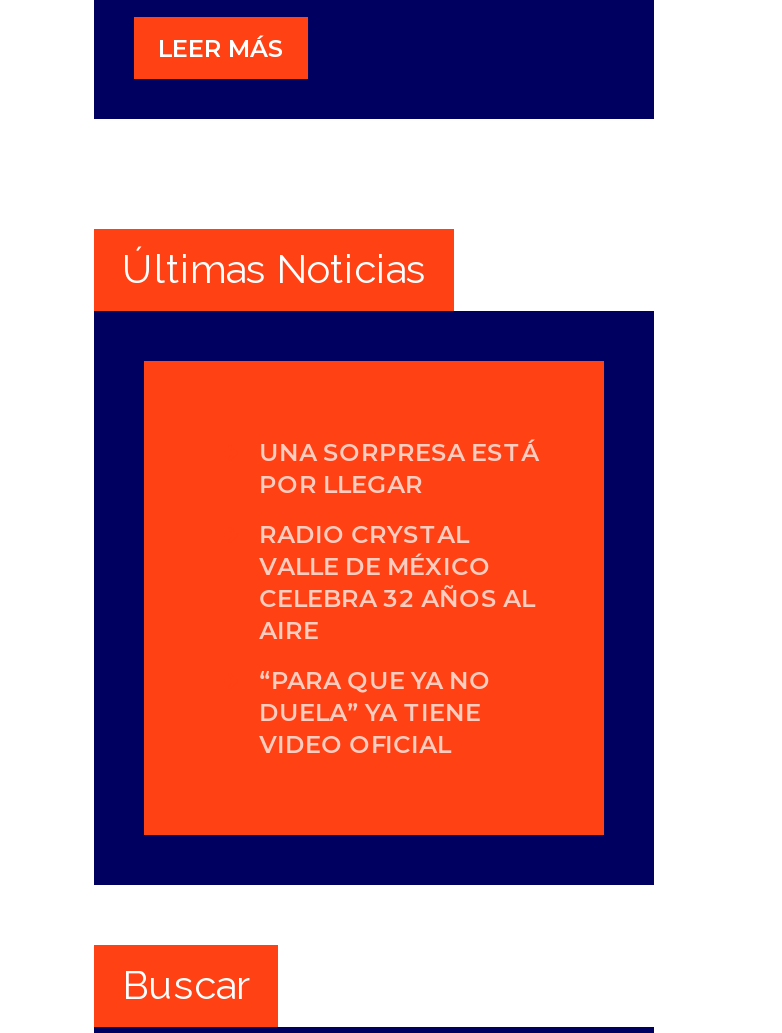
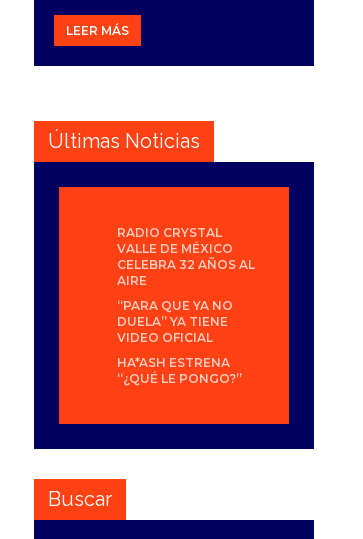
[259,438,539,500] UNA SORPRESA ESTÁ | POR LLEGAR -> none
moved [259,520,535,760] -> [117,225,255,345]: RADIO CRYSTAL | VALLE DE MÉXICO | CELEBRA 32 AÑOS AL | AIRE | “PARA QUE YA NO | DUELA” YA TIENE | VIDEO OFICIAL
none -> [117,355,242,386] HA*ASH ESTRENA | “¿QUÉ LE PONGO?”

